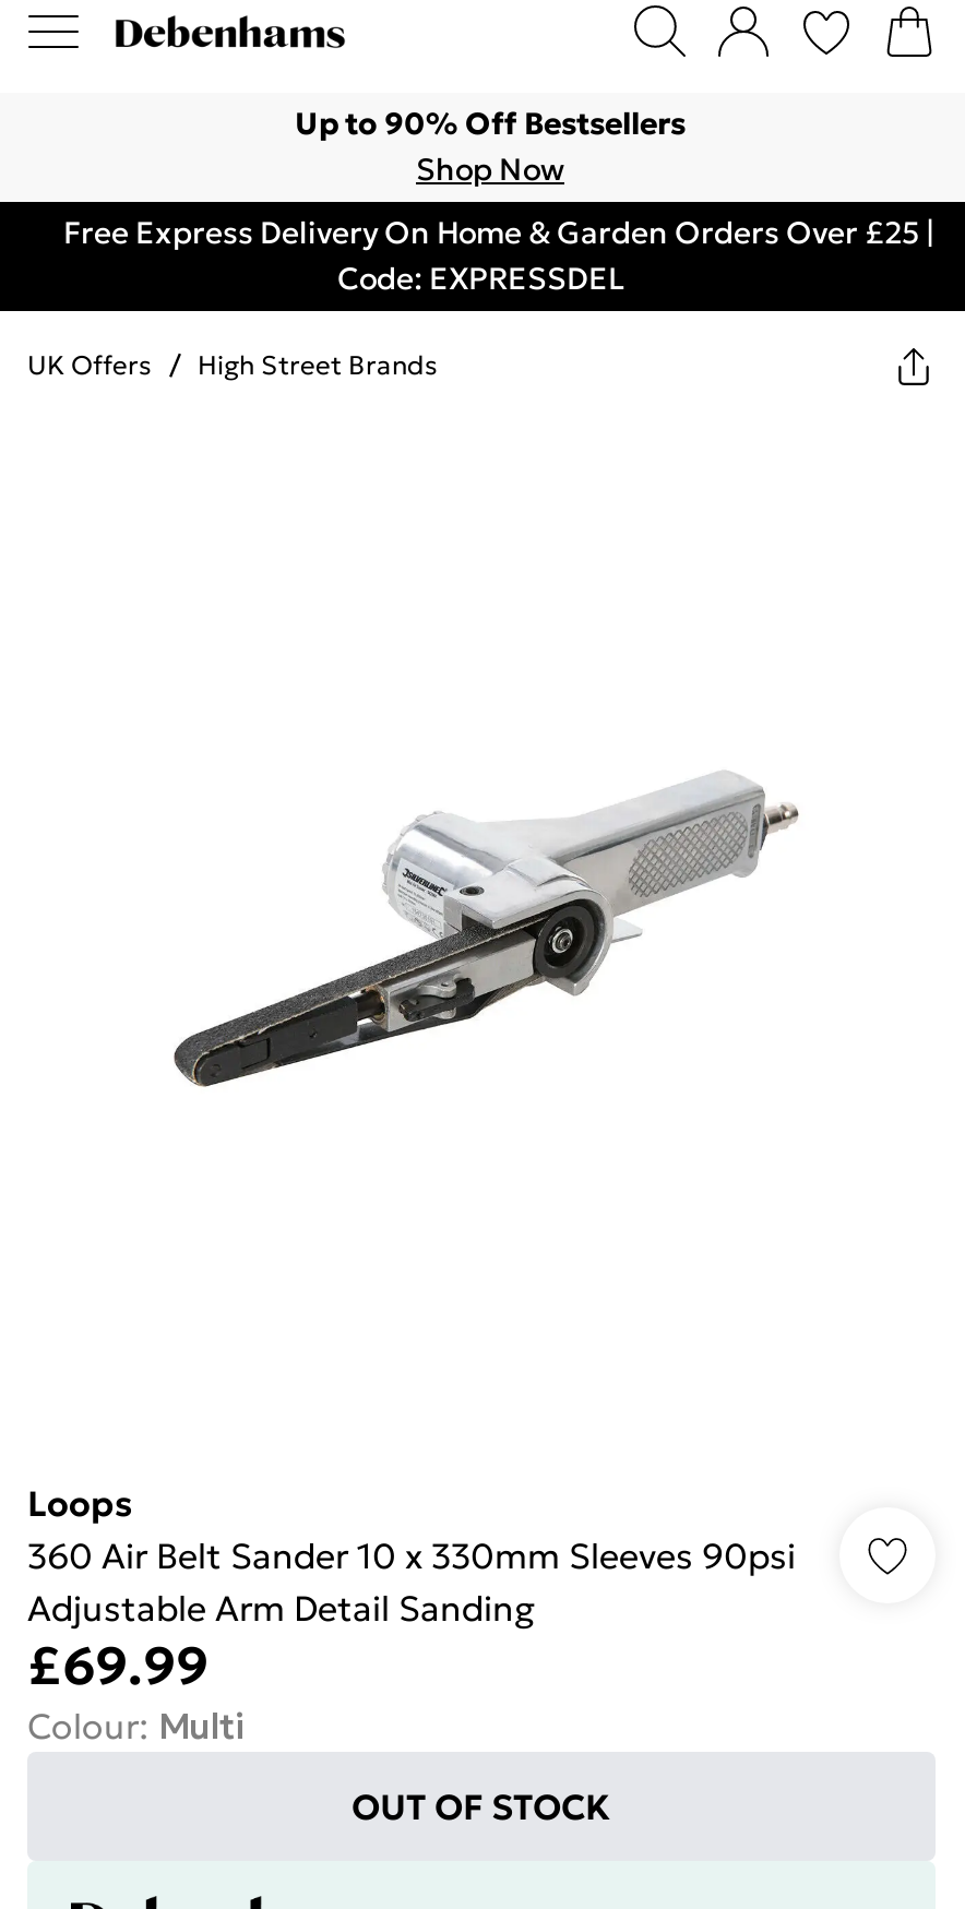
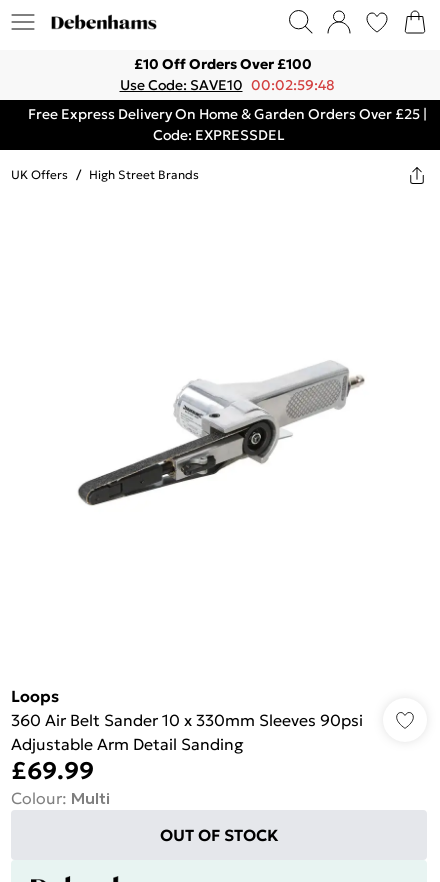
[295,104,686,189] Up to 90% Off Bestsellers | Shop Now -> [119,55,334,94] £10 Off Orders Over £100 | Use Code: SAVE10 00:02:59:48

